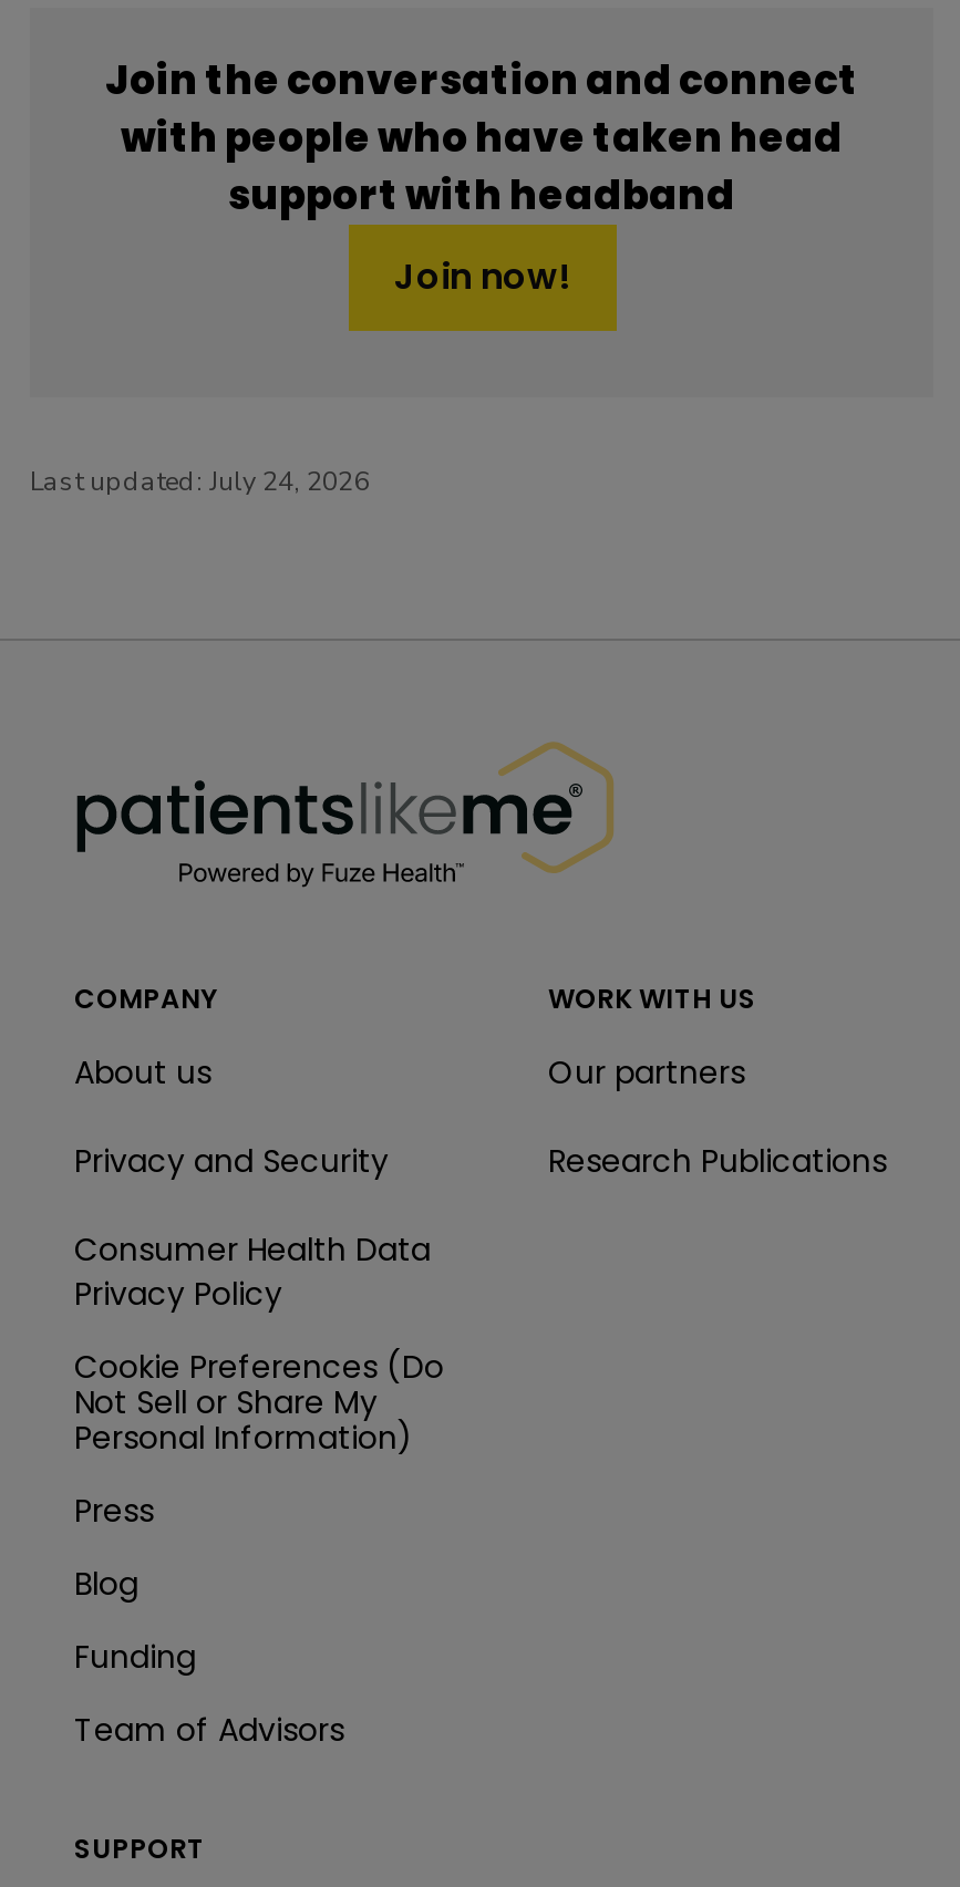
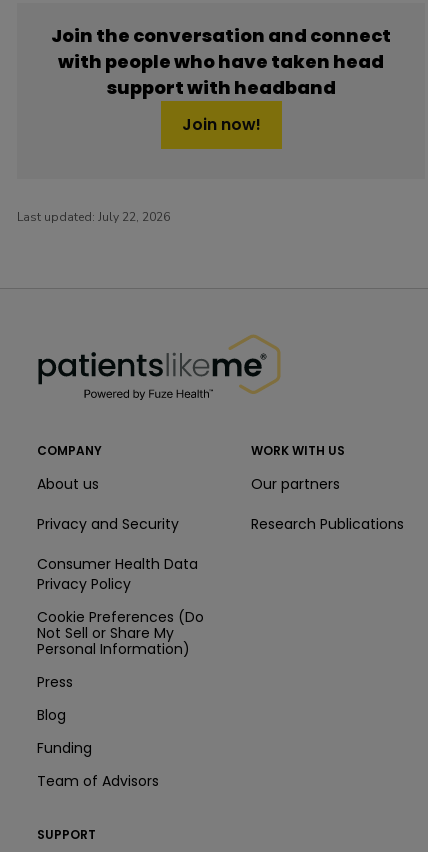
[30,464,369,500] Last updated: July 24, 2026 -> [17,209,170,225] Last updated: July 22, 2026

